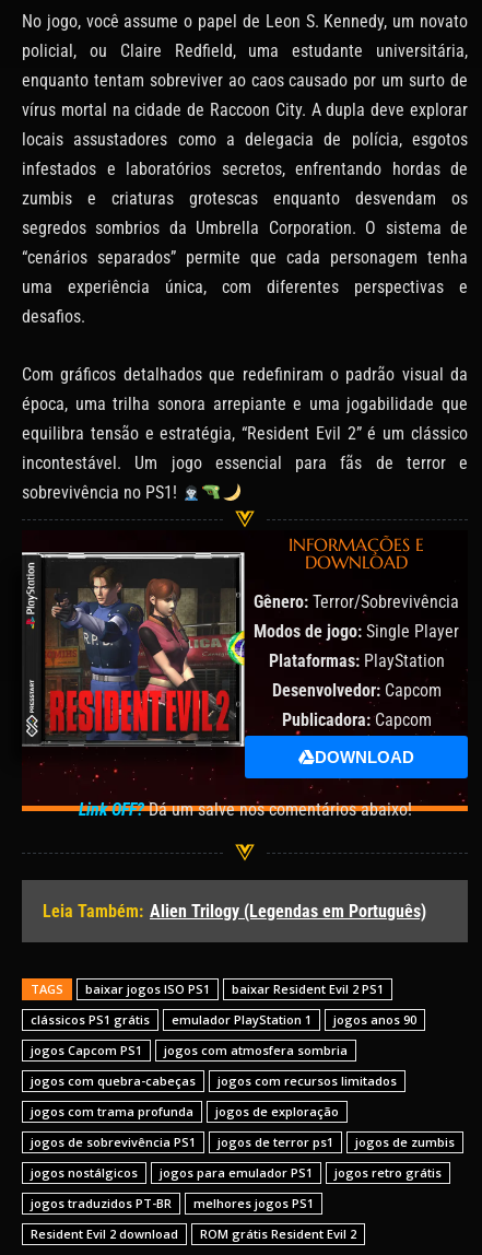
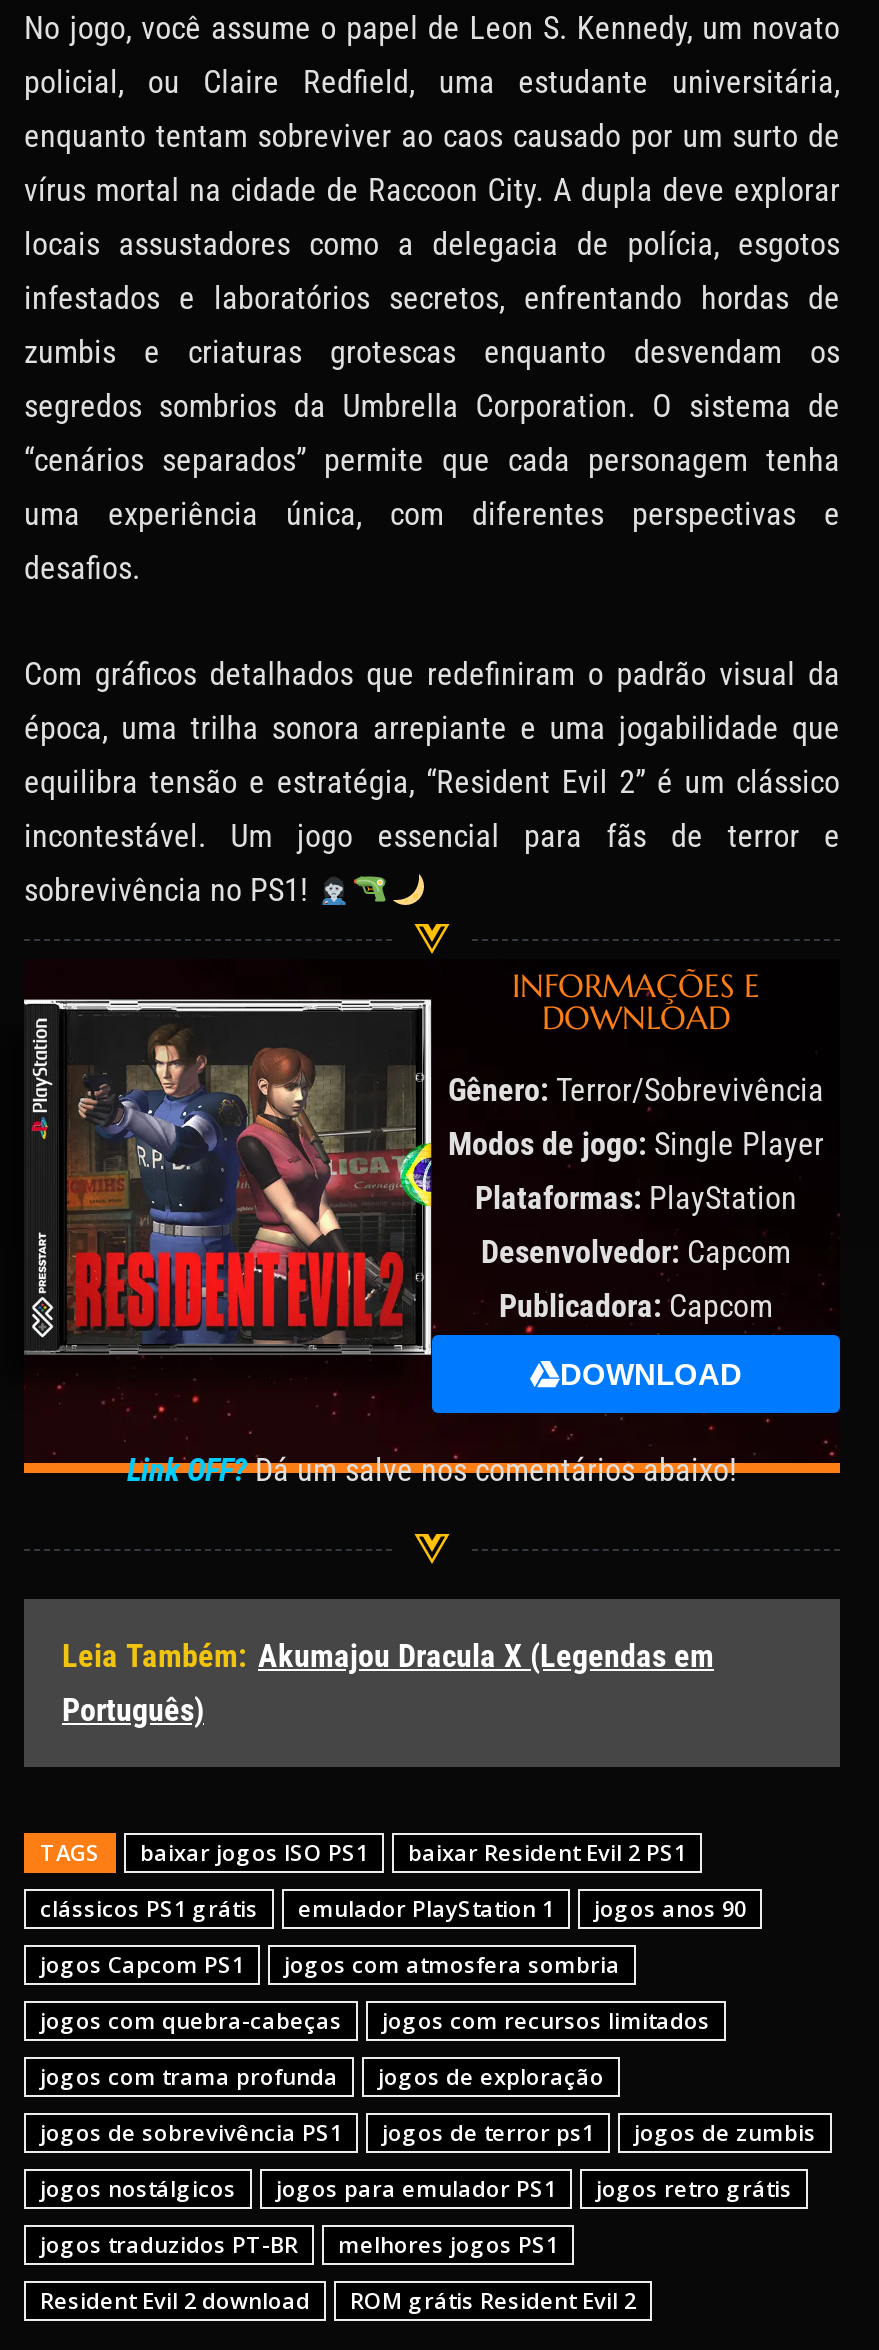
[43,901,426,922] Leia Também: Alien Trilogy (Legendas em Português) -> [62,1637,714,1729] Leia Também: Akumajou Dracula X (Legendas em | Português)

